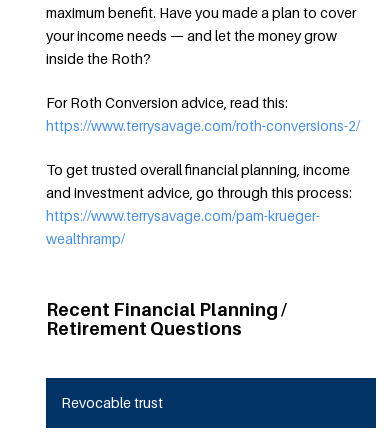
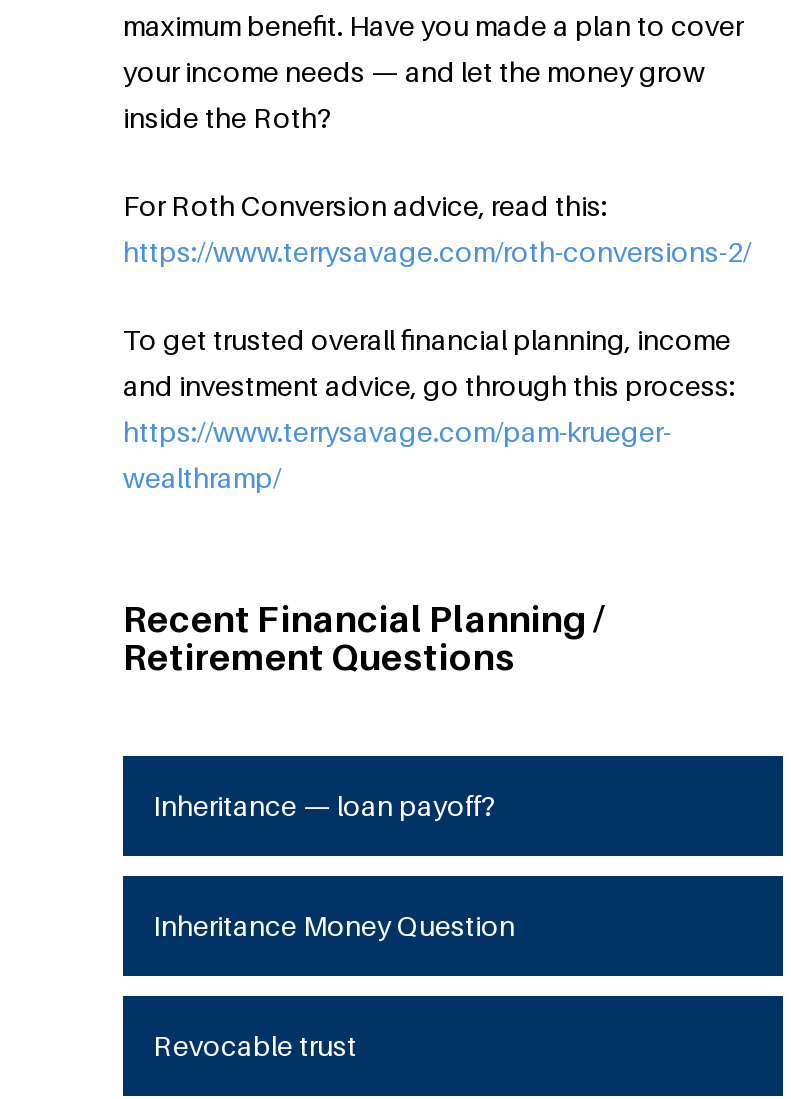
none -> [153,788,497,822] Inheritance — loan payoff?
none -> [153,908,515,942] Inheritance Money Question

